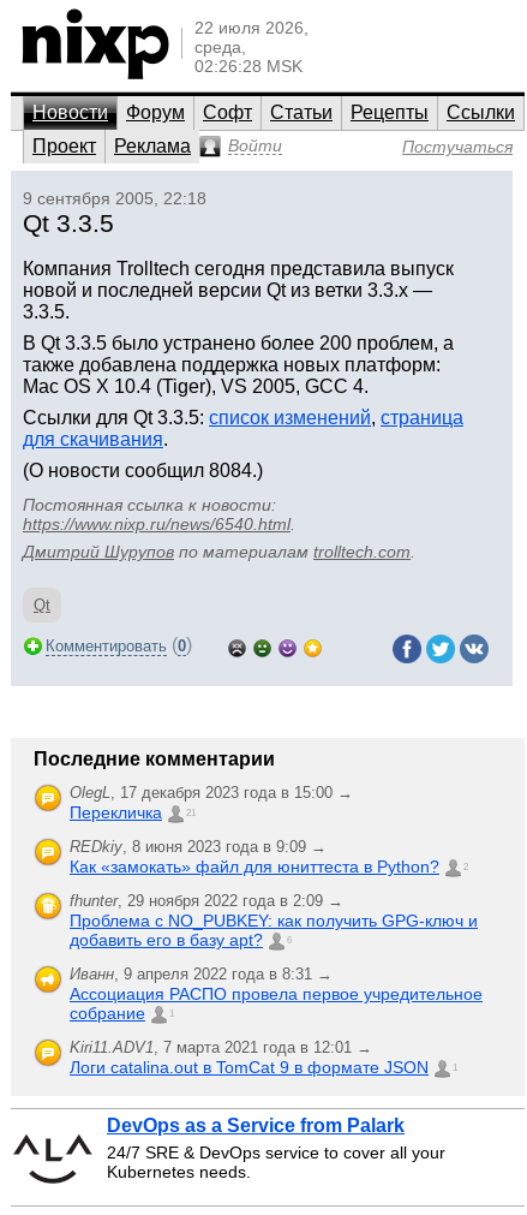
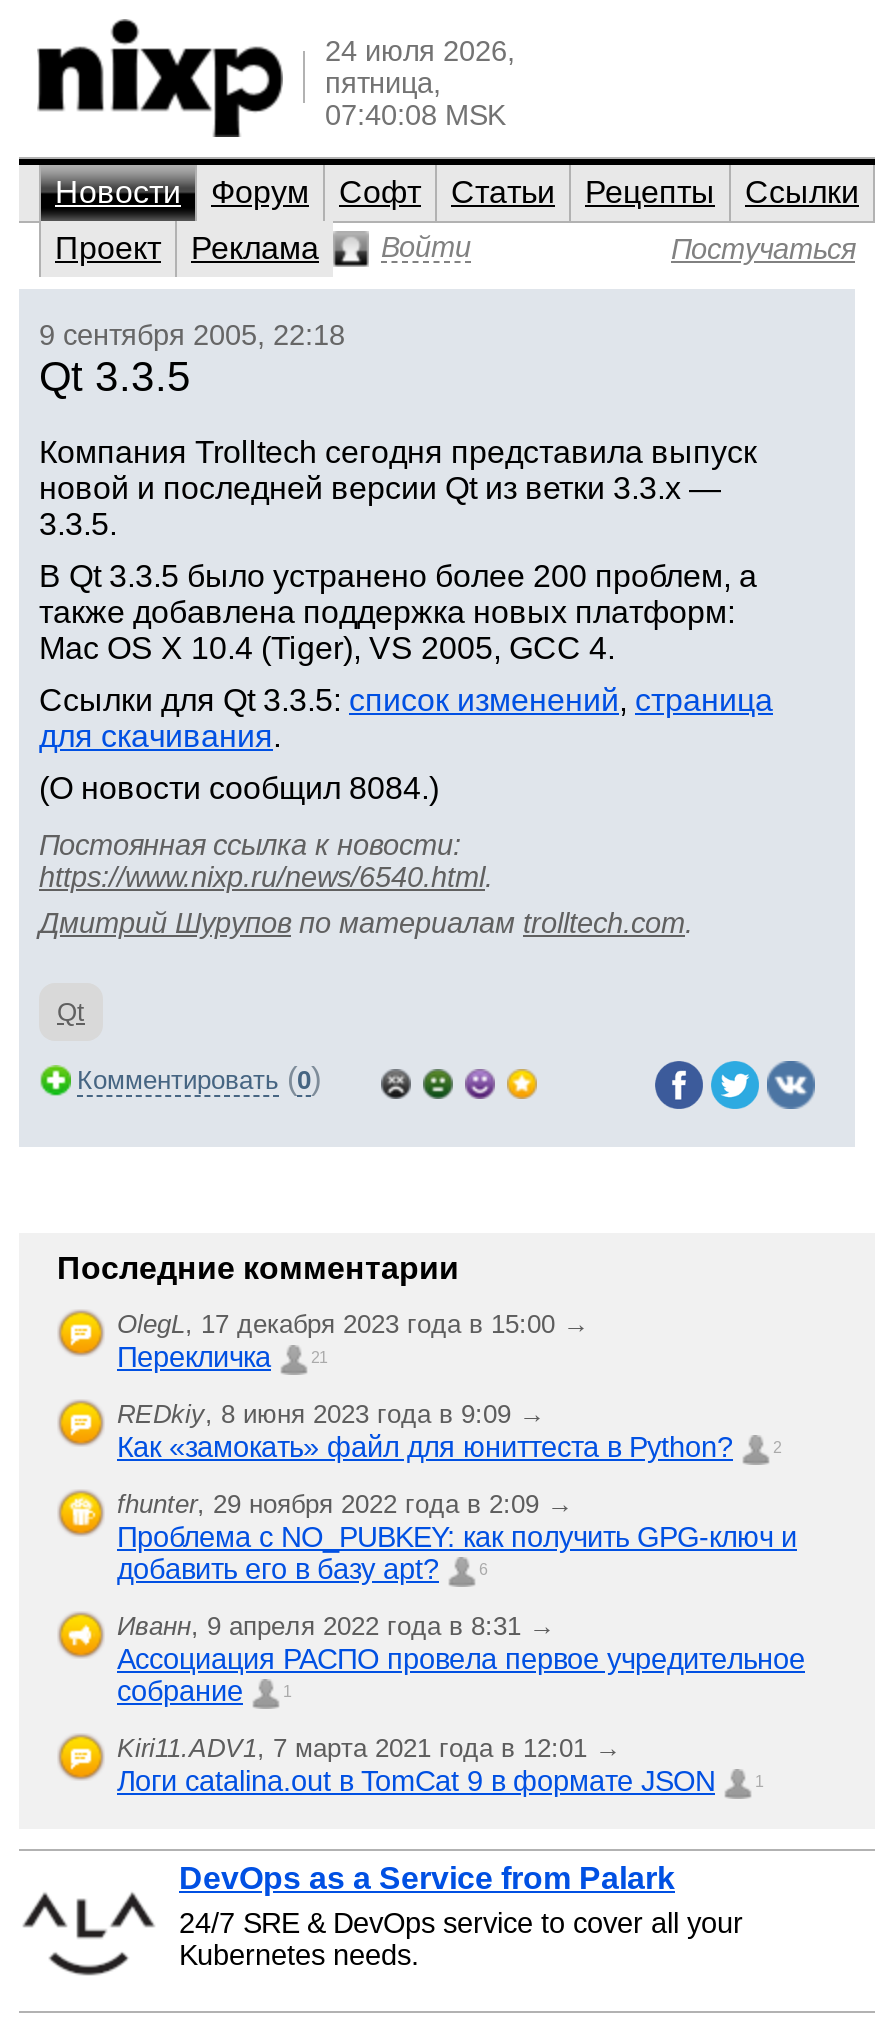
[194,18,309,76] 22 июля 2026, | среда, | 02:26:28 MSK -> [325,35,515,131] 24 июля 2026, | пятница, | 07:40:08 MSK

